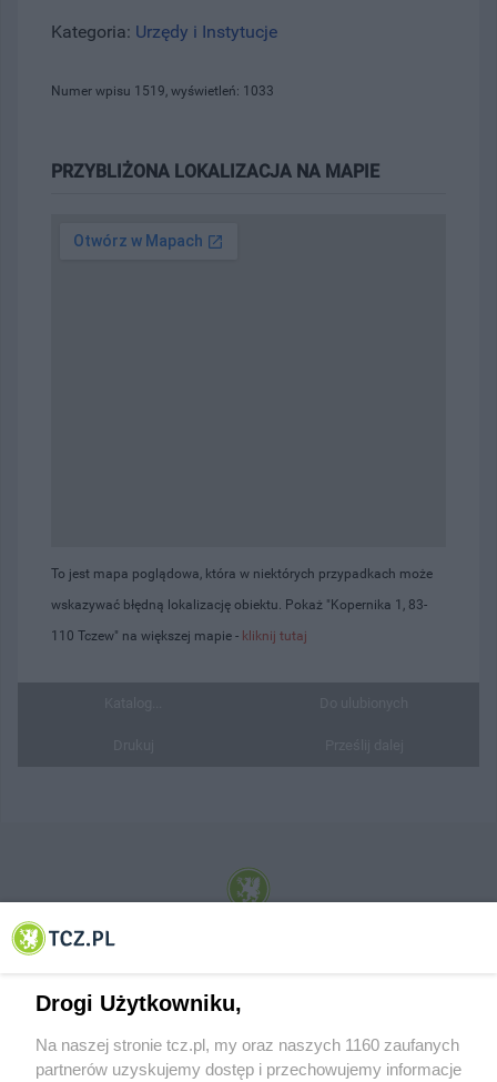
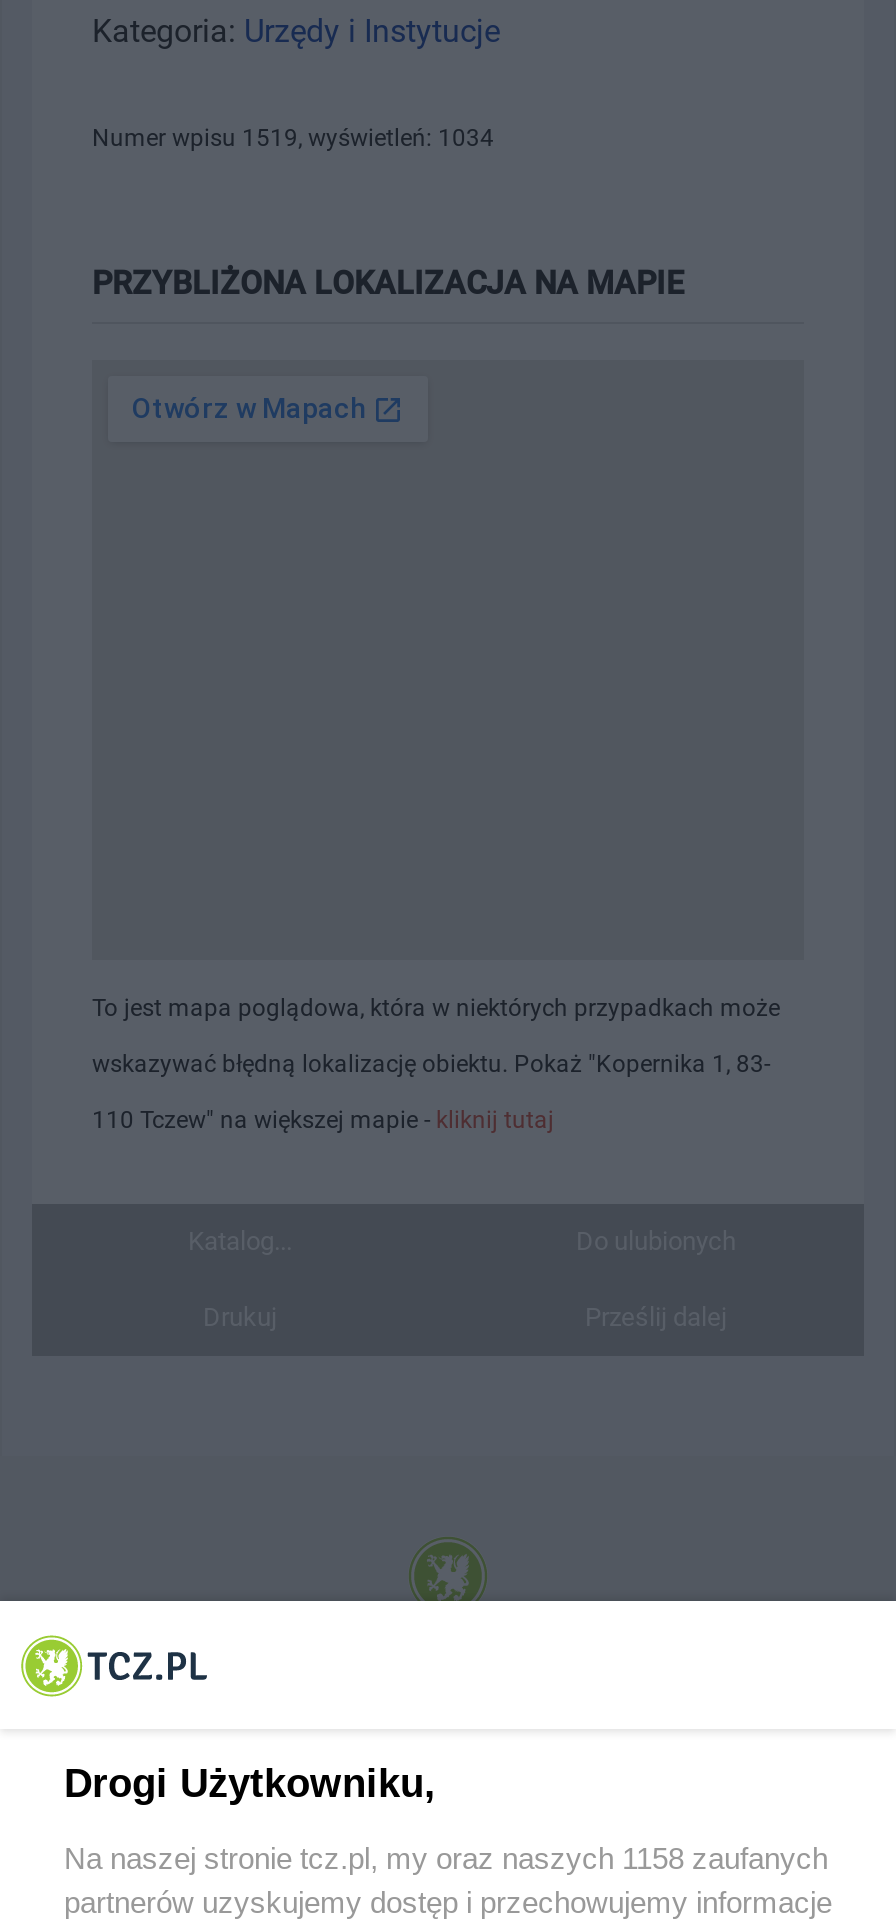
[51,83,274,99] Numer wpisu 1519, wyświetleń: 1033 -> [92,124,494,152] Numer wpisu 1519, wyświetleń: 1034
[35,1035,459,1054] Na naszej stronie tcz.pl, my oraz naszych 1160 zaufanych -> [64,1840,828,1874] Na naszej stronie tcz.pl, my oraz naszych 1158 zaufanych

